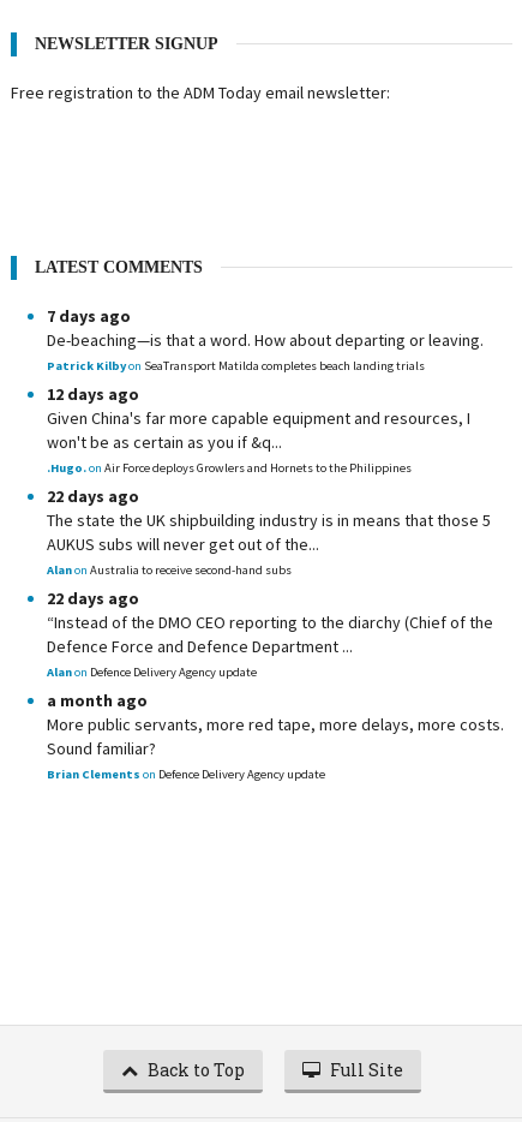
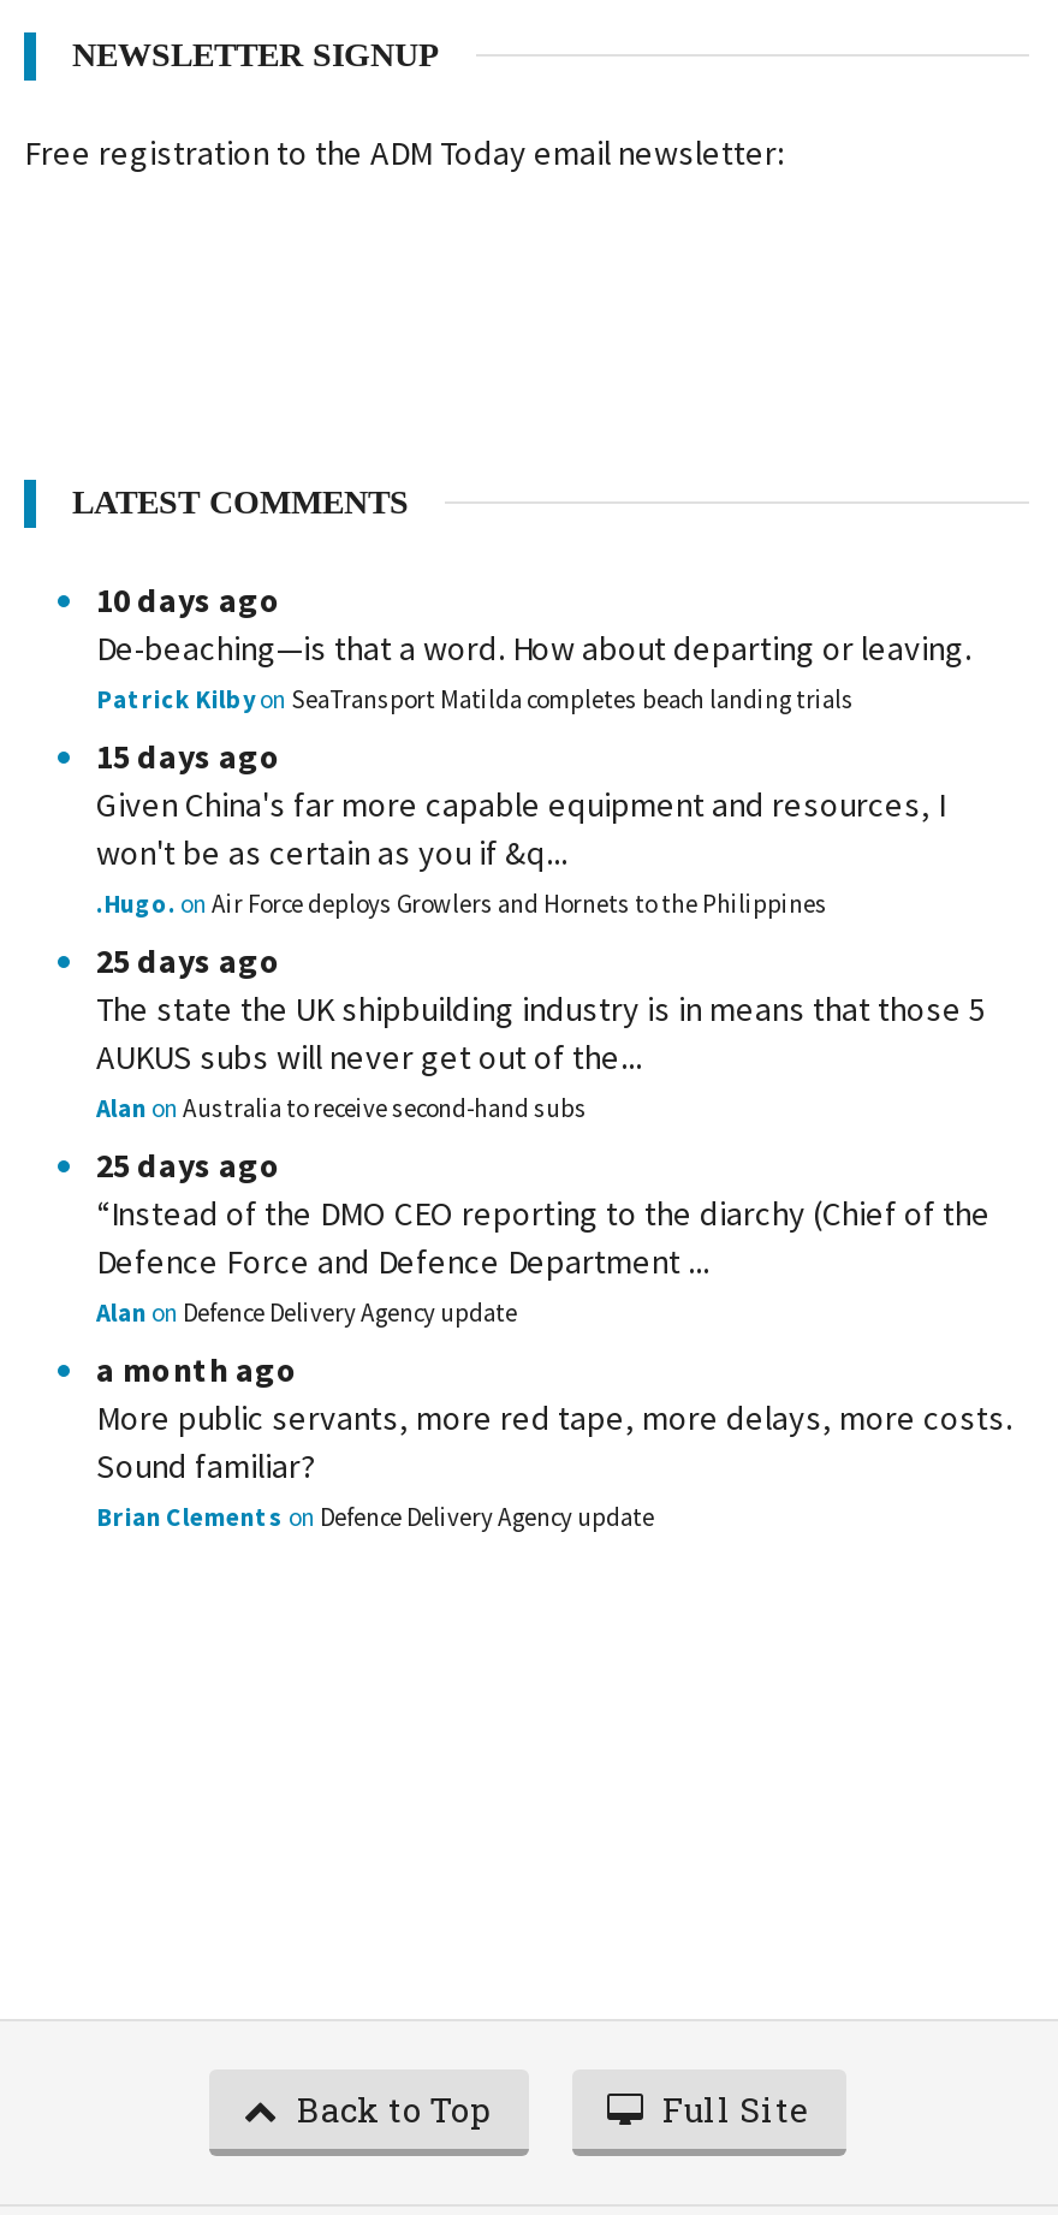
[47,305,131,327] 7 days ago -> [96,578,281,622] 10 days ago
[47,383,139,405] 12 days ago -> [96,735,281,778] 15 days ago
[47,485,139,507] 22 days ago -> [96,939,281,982] 25 days ago
[47,587,139,609] 22 days ago -> [96,1144,281,1187] 25 days ago

